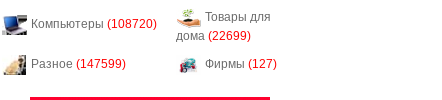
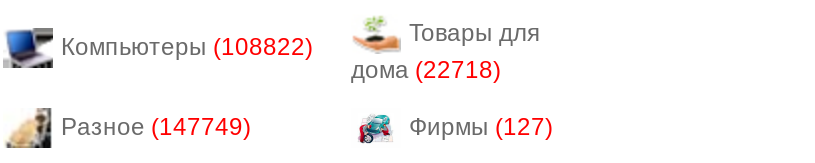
[31,17,157,31] Компьютеры (108720) -> [61,33,313,61] Компьютеры (108822)
[176,29,251,43] дома (22699) -> [351,56,501,84] дома (22718)
[31,57,126,71] Разное (147599) -> [61,113,251,141] Разное (147749)

